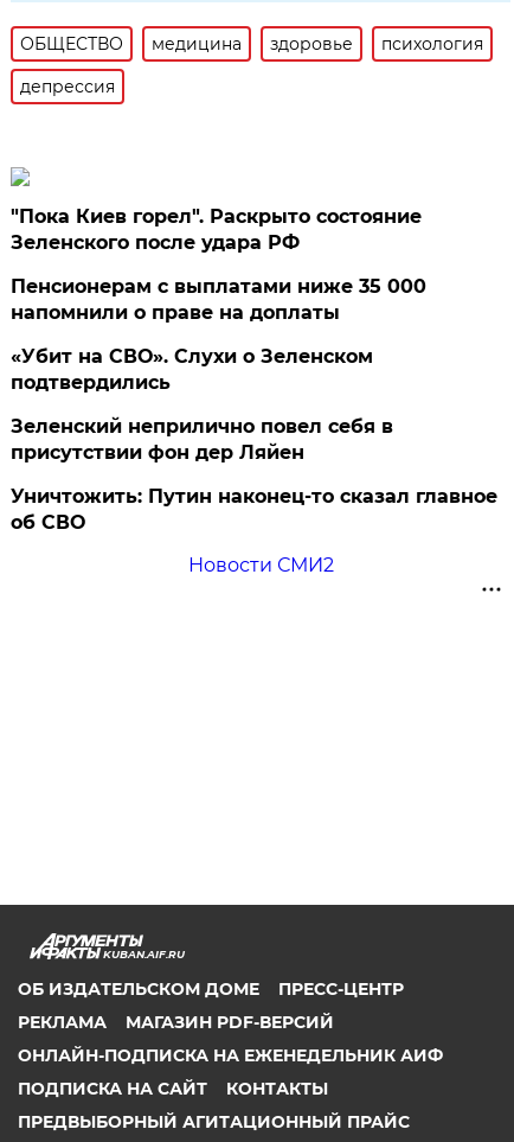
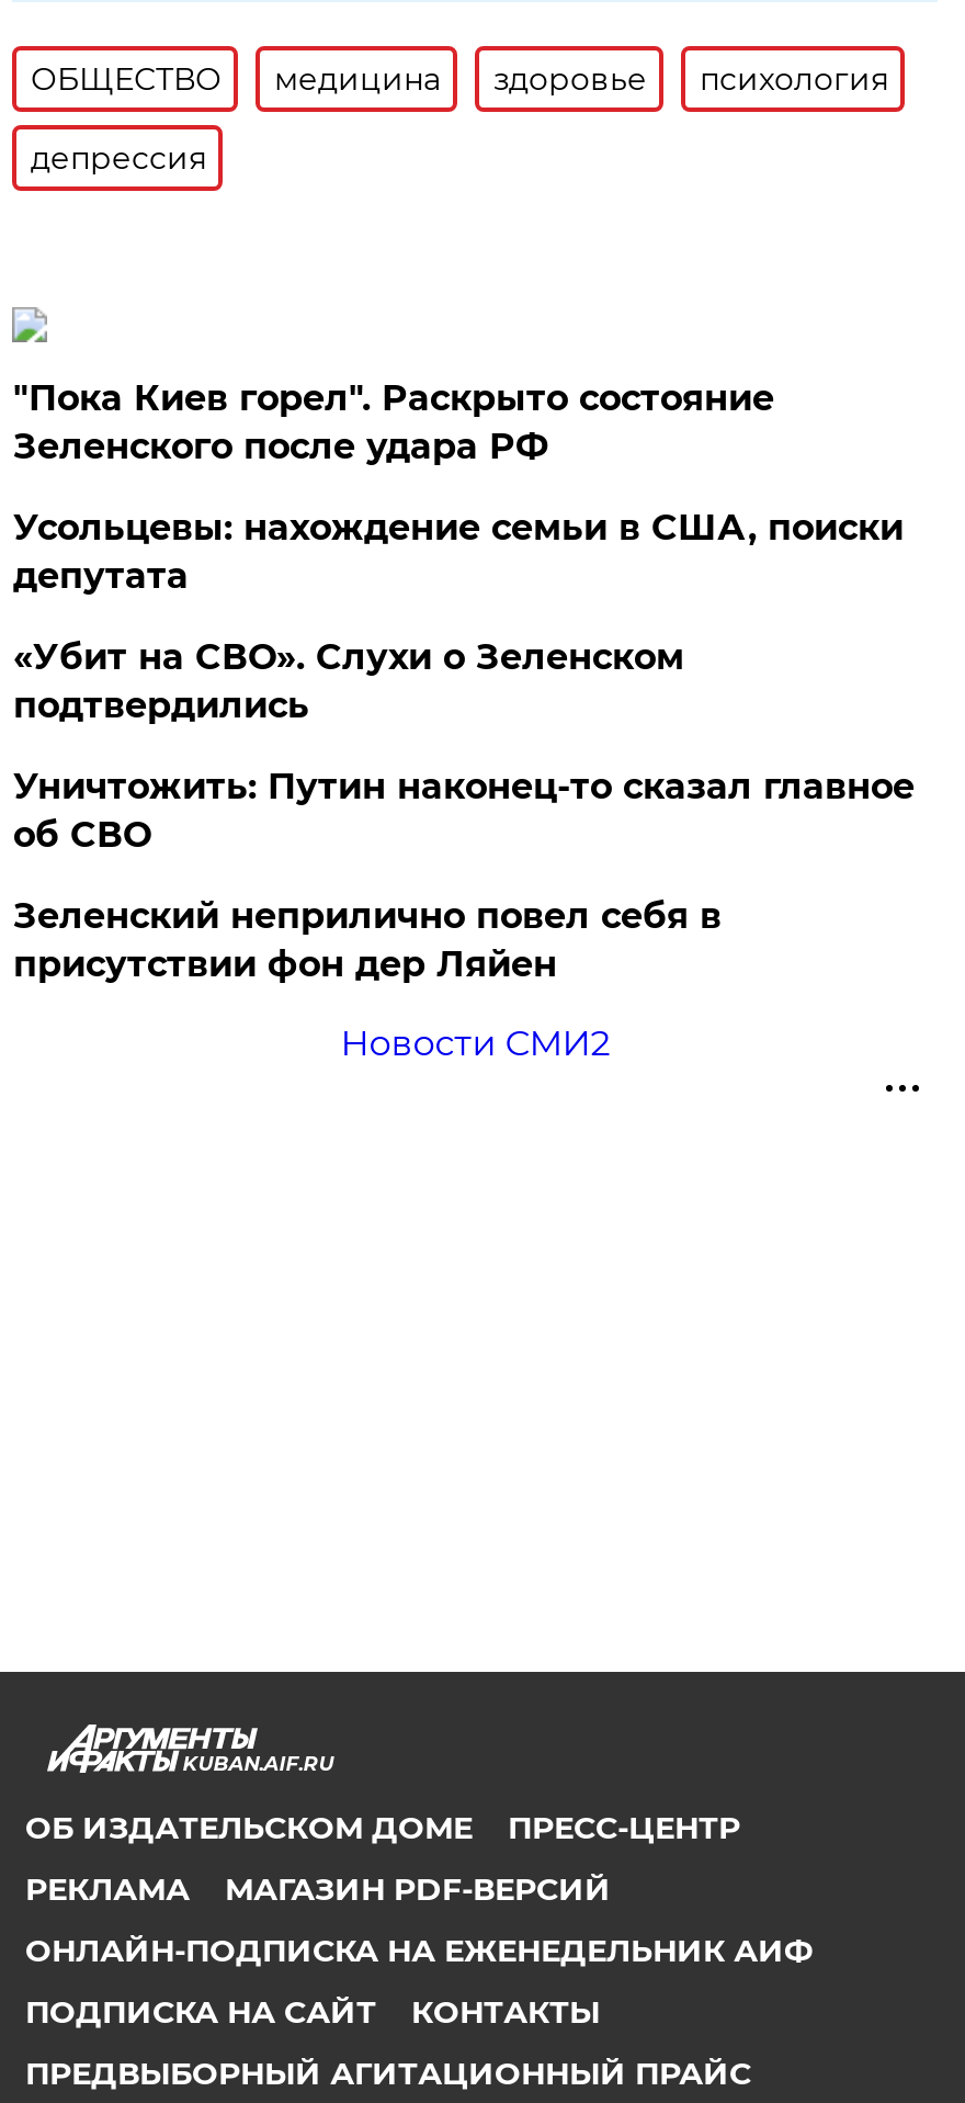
[11,275,427,324] Пенсионерам с выплатами ниже 35 000 | напомнили о праве на доплаты -> [13,507,903,597] Усольцевы: нахождение семьи в США, поиски | депутата
moved [11,415,394,464] -> [13,895,721,985]: Зеленский неприлично повел cебя в | присутствии фон дер Ляйен
moved [11,485,498,534] -> [13,766,914,856]: Уничтожить: Путин наконец-то сказал главное | об СВО

